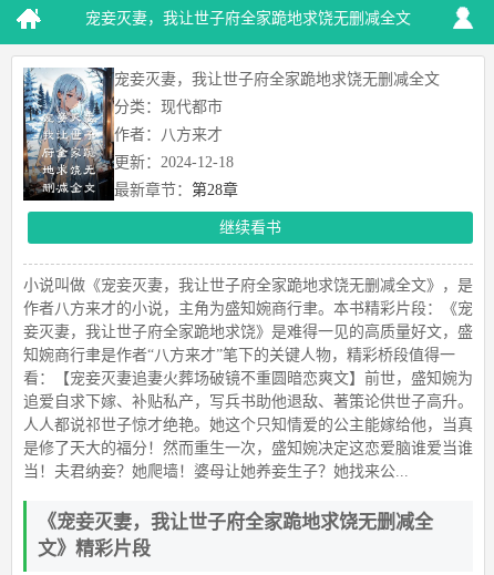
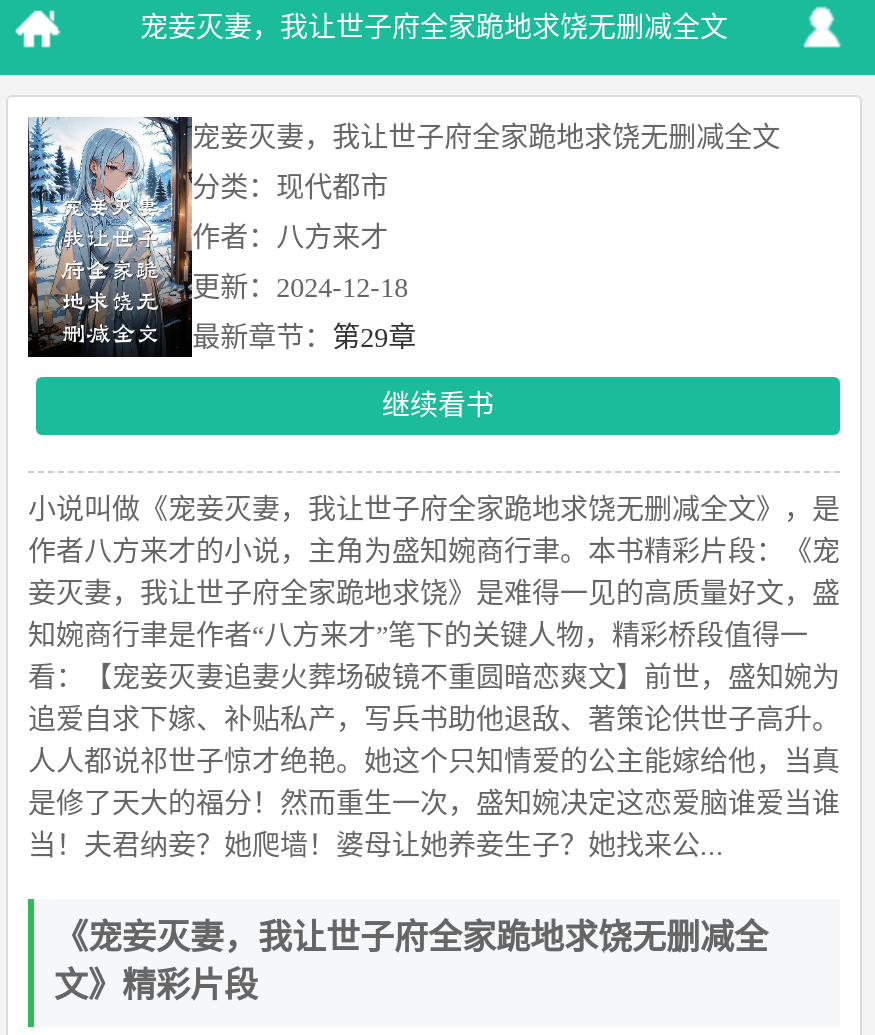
[114,182,238,198] 最新章节：第28章 -> [192,323,416,353] 最新章节：第29章

